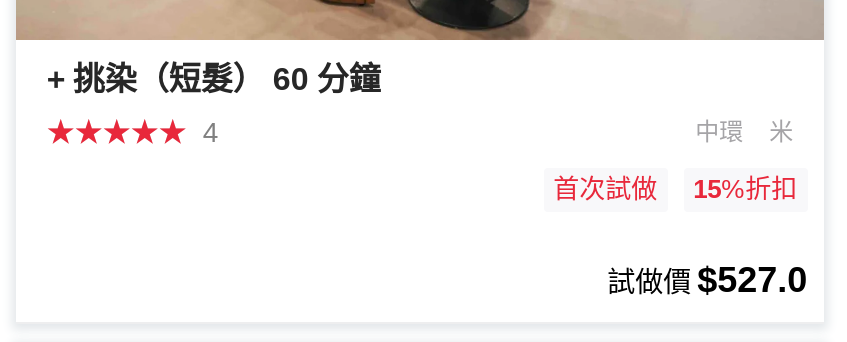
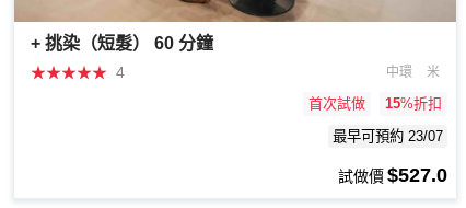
none -> [332,128,443,145] 最早可預約 23/07

